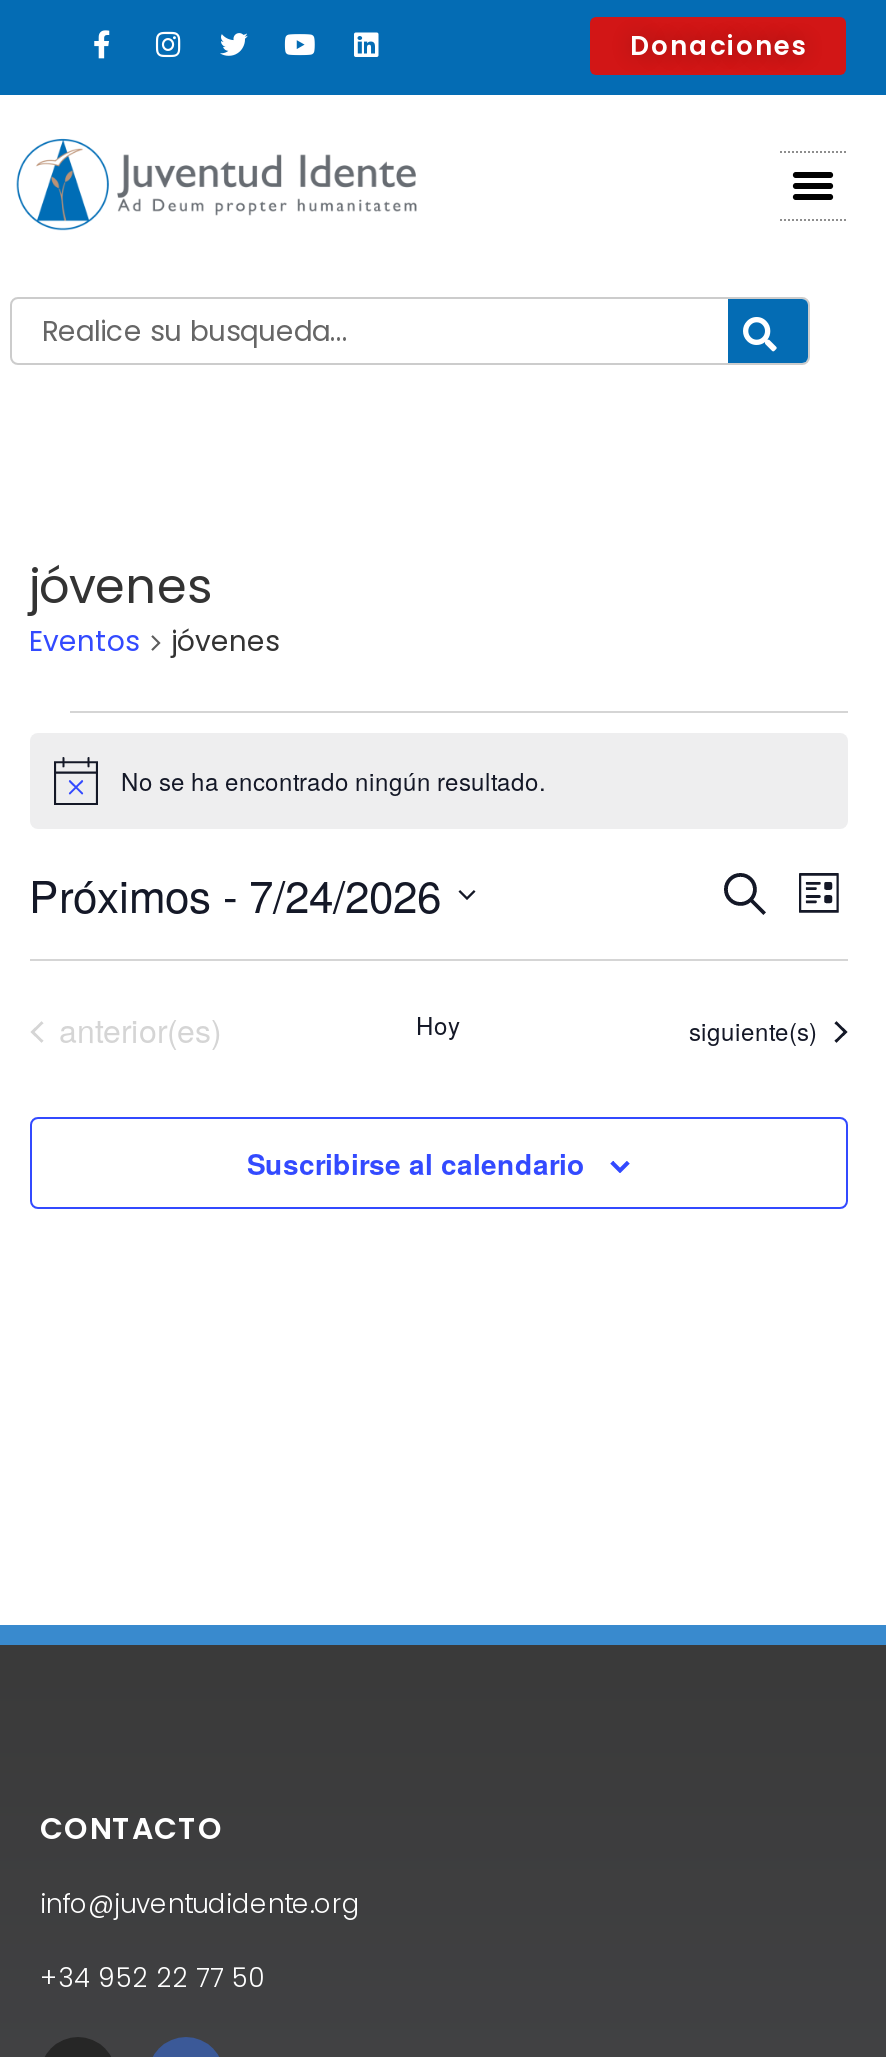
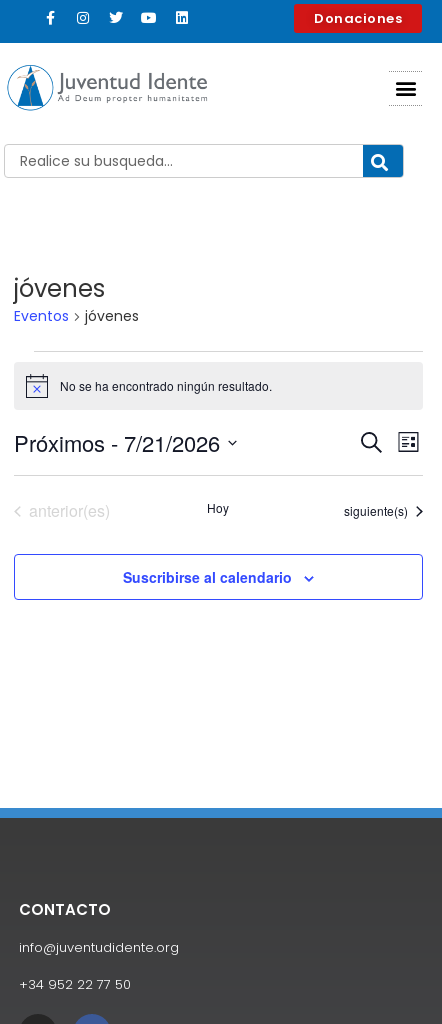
[29,863,441,925] Próximos - 7/24/2026 -> [13,427,219,458] Próximos - 7/21/2026

